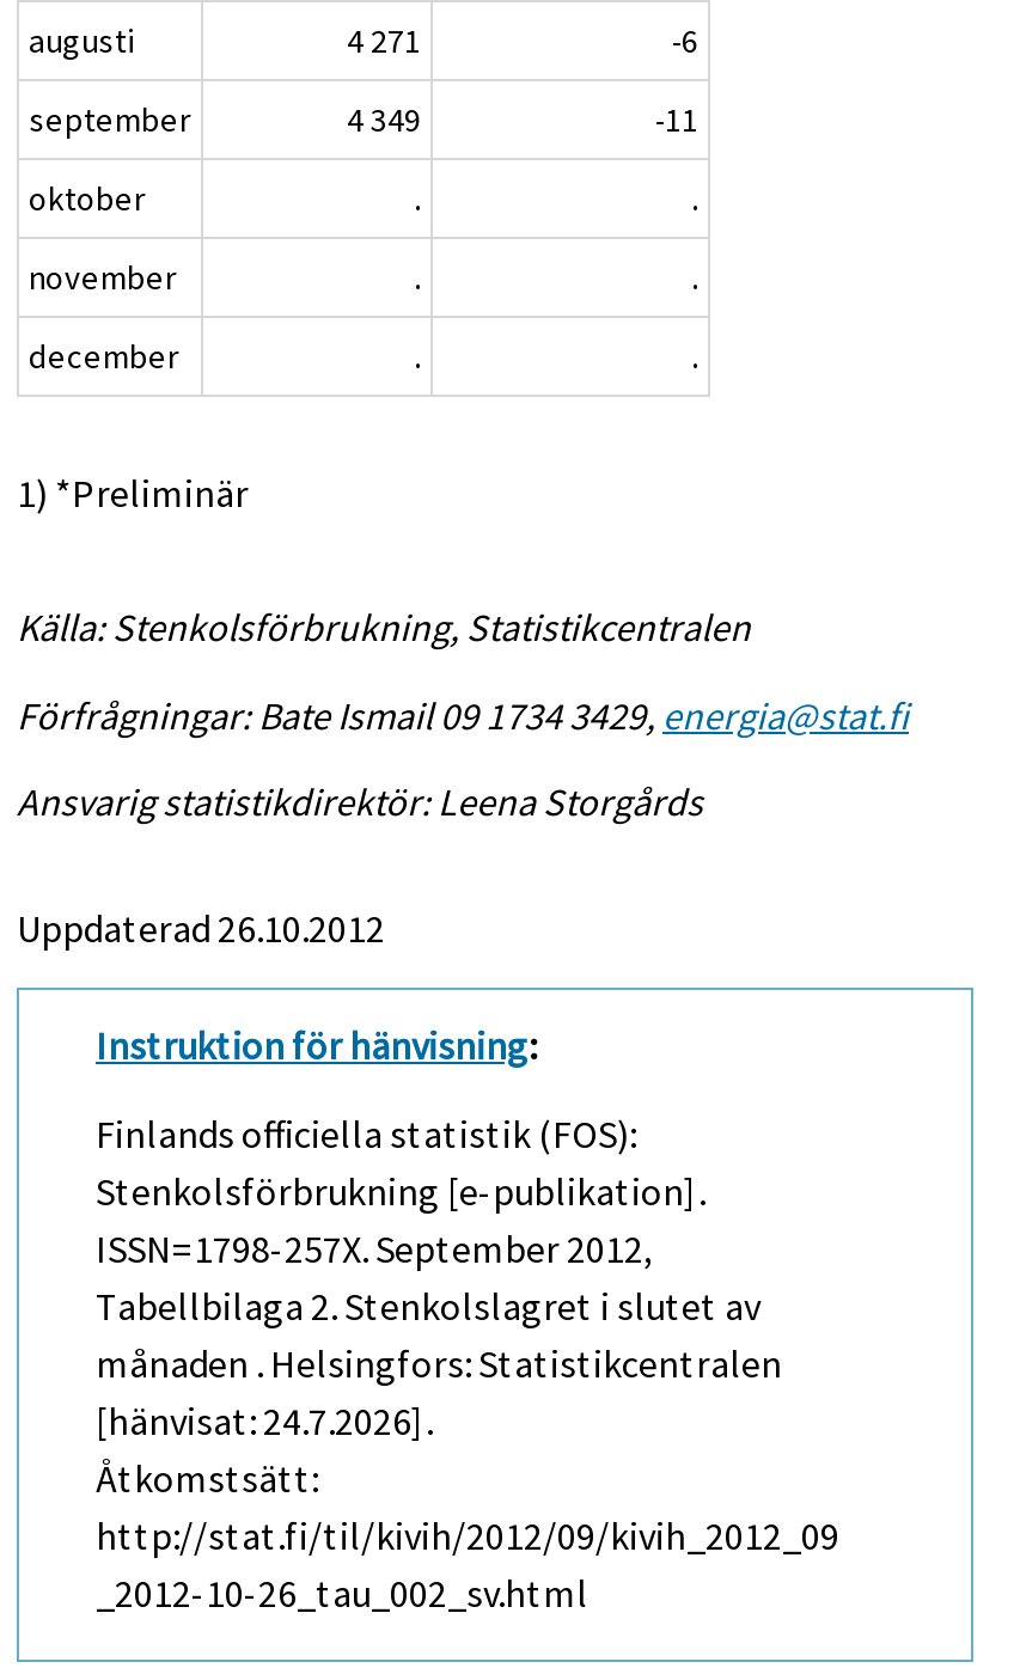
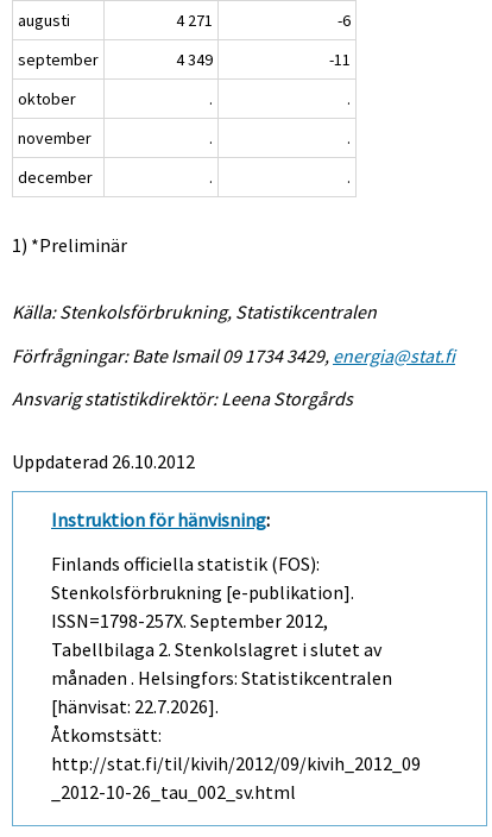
[96,1397,433,1445] [hänvisat: 24.7.2026]. -> [51,695,219,718] [hänvisat: 22.7.2026].

